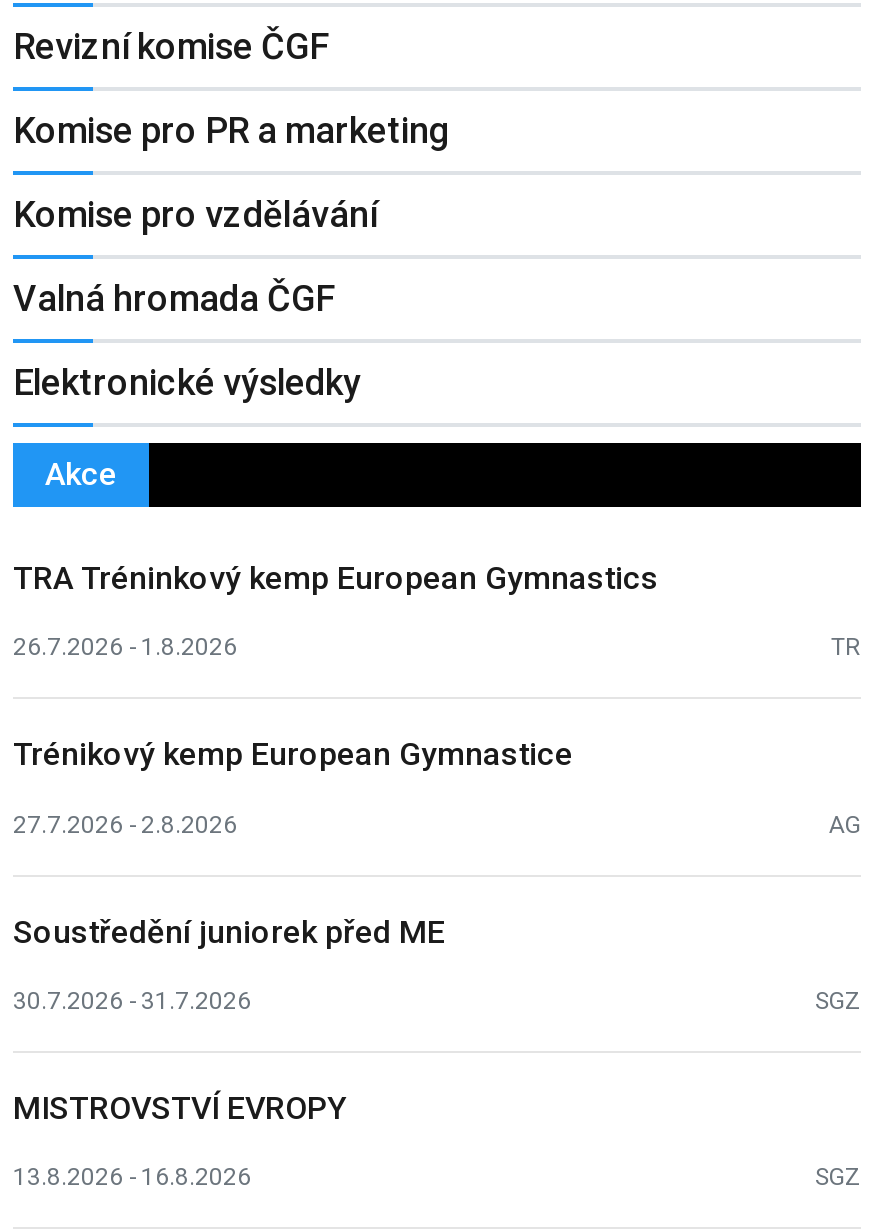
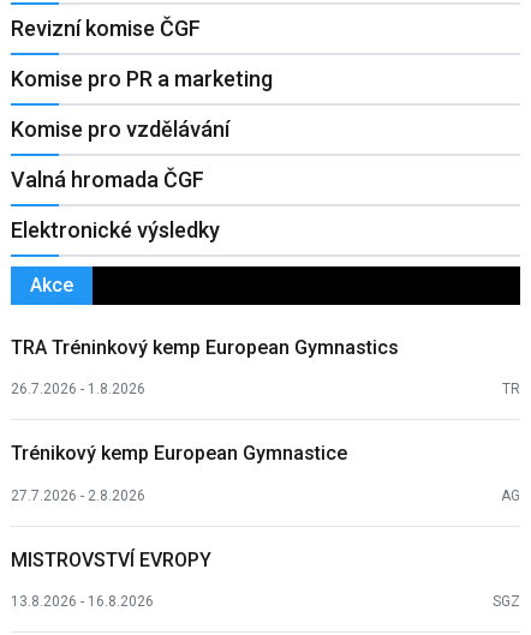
[13,912,861,1015] Soustředění juniorek před ME | 30.7.2026 - 31.7.2026 | SGZ -> none

